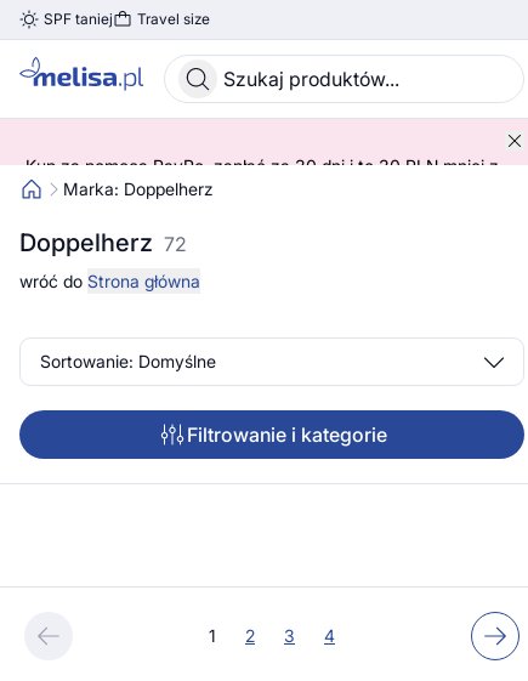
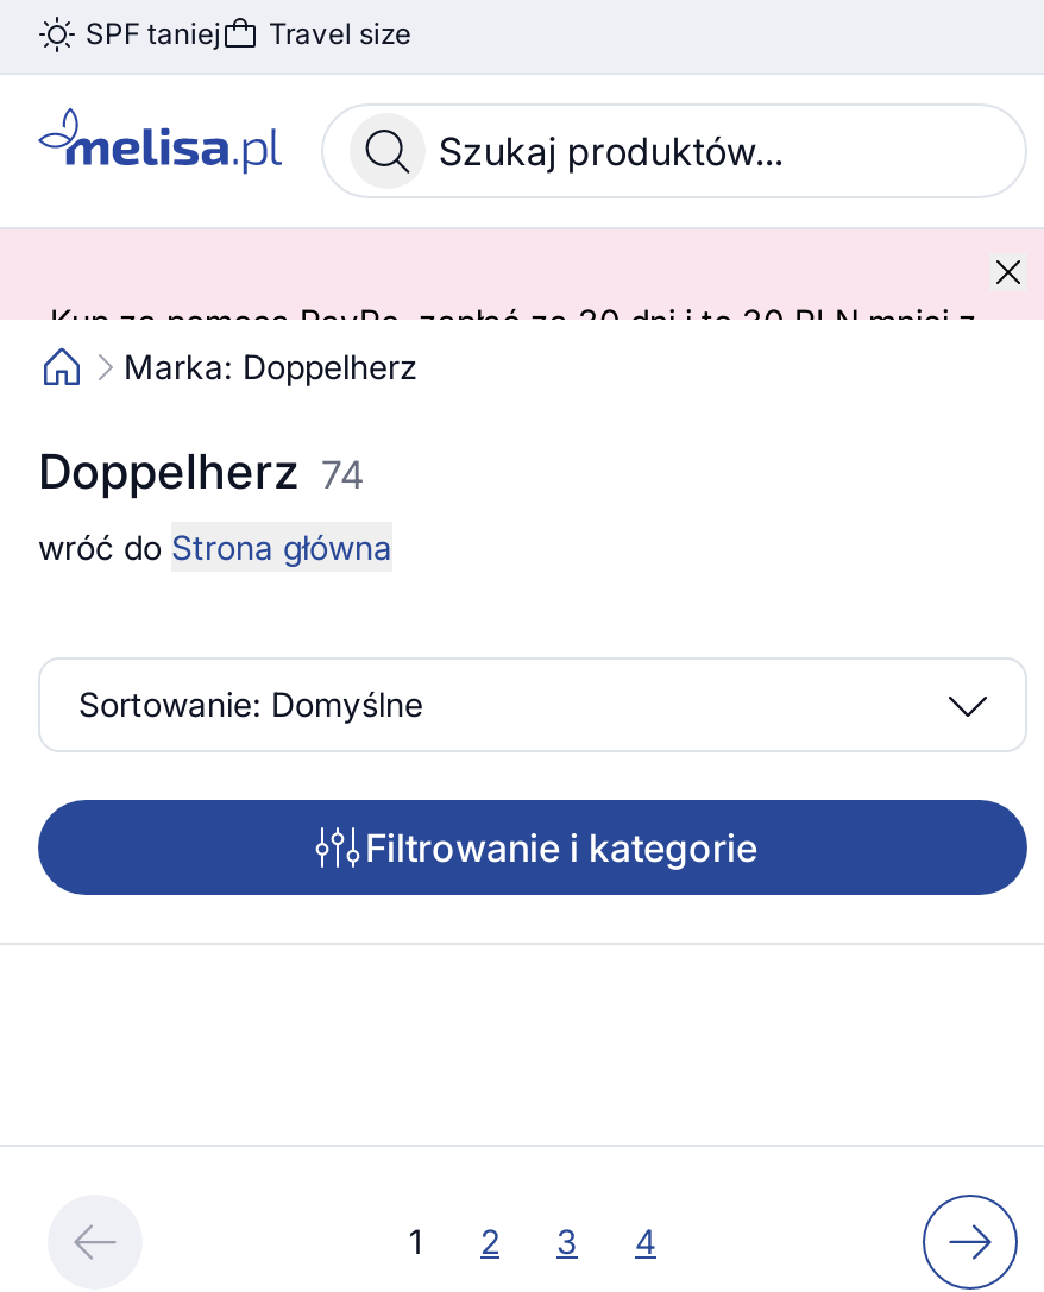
[19,228,187,257] Doppelherz 72 -> [38,443,364,500] Doppelherz 74

